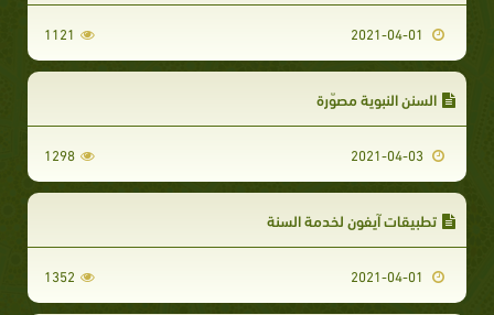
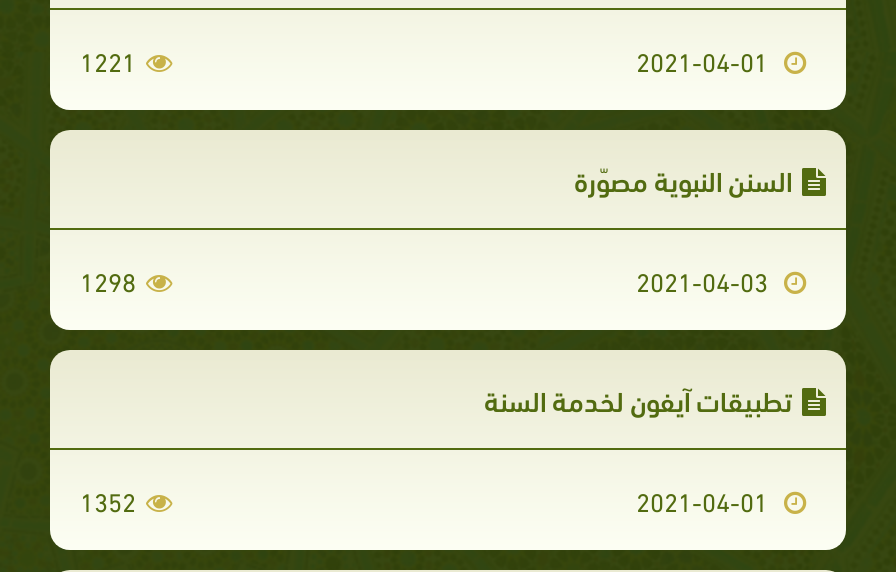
[44,22,75,44] 1121 -> [80,40,136,80] 1221

